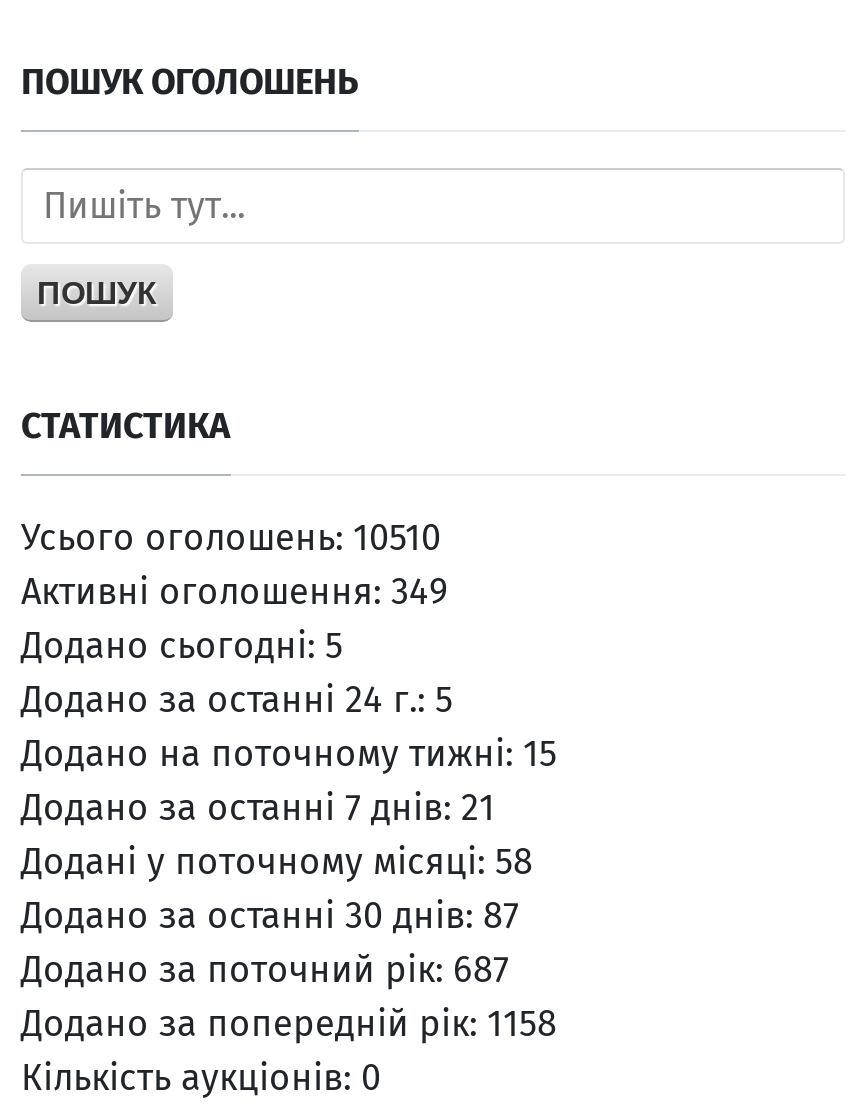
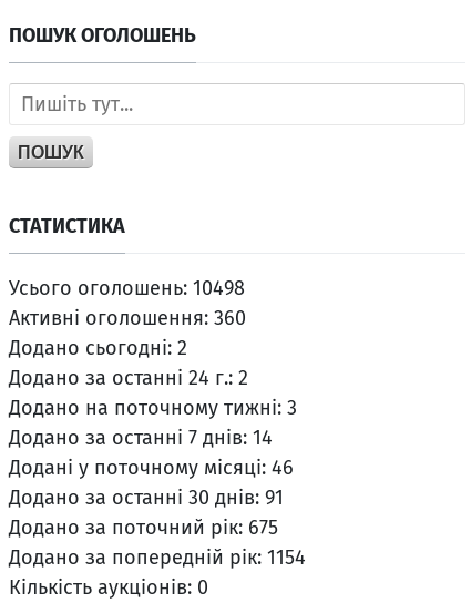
[21,515,441,559] Усього оголошень: 10510 -> [9,276,245,300] Усього оголошень: 10498
[21,569,447,613] Активні оголошення: 349 -> [9,305,246,330] Активні оголошення: 360
[21,623,343,667] Додано сьогодні: 5 -> [9,335,187,360] Додано сьогодні: 2
[21,677,453,721] Додано за останні 24 г.: 5 -> [9,365,248,390] Додано за останні 24 г.: 2
[21,731,557,775] Додано на поточному тижні: 15 -> [9,395,297,420] Додано на поточному тижні: 3
[21,785,495,829] Додано за останні 7 днів: 21 -> [9,425,273,450] Додано за останні 7 днів: 14
[21,839,533,883] Додані у поточному місяці: 58 -> [9,455,294,480] Додані у поточному місяці: 46
[21,893,519,937] Додано за останні 30 днів: 87 -> [9,485,284,509] Додано за останні 30 днів: 91
[21,947,509,991] Додано за поточний рік: 687 -> [9,515,278,539] Додано за поточний рік: 675
[21,1001,557,1045] Додано за попередній рік: 1158 -> [9,545,306,569] Додано за попередній рік: 1154

